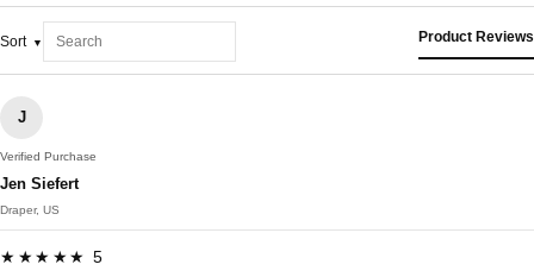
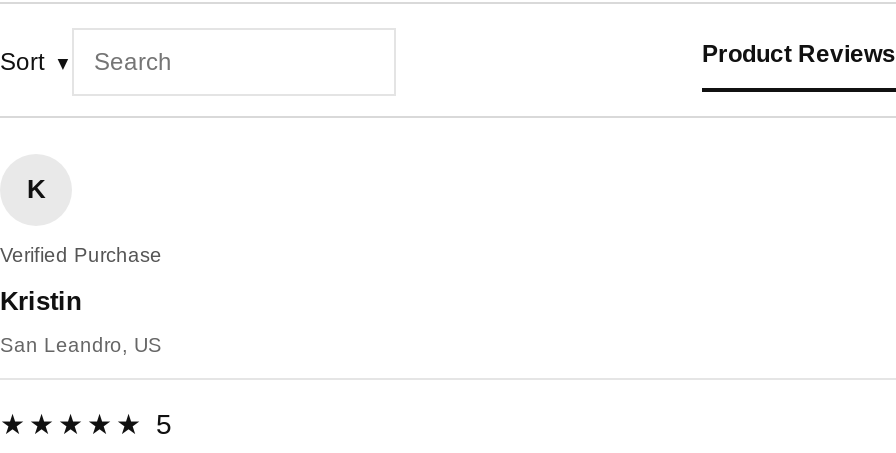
[17,109,26,126] J -> [27,175,45,205] K
[0,175,79,193] Jen Siefert -> [0,287,82,317] Kristin
[0,204,60,217] Draper, US -> [0,335,162,357] San Leandro, US

